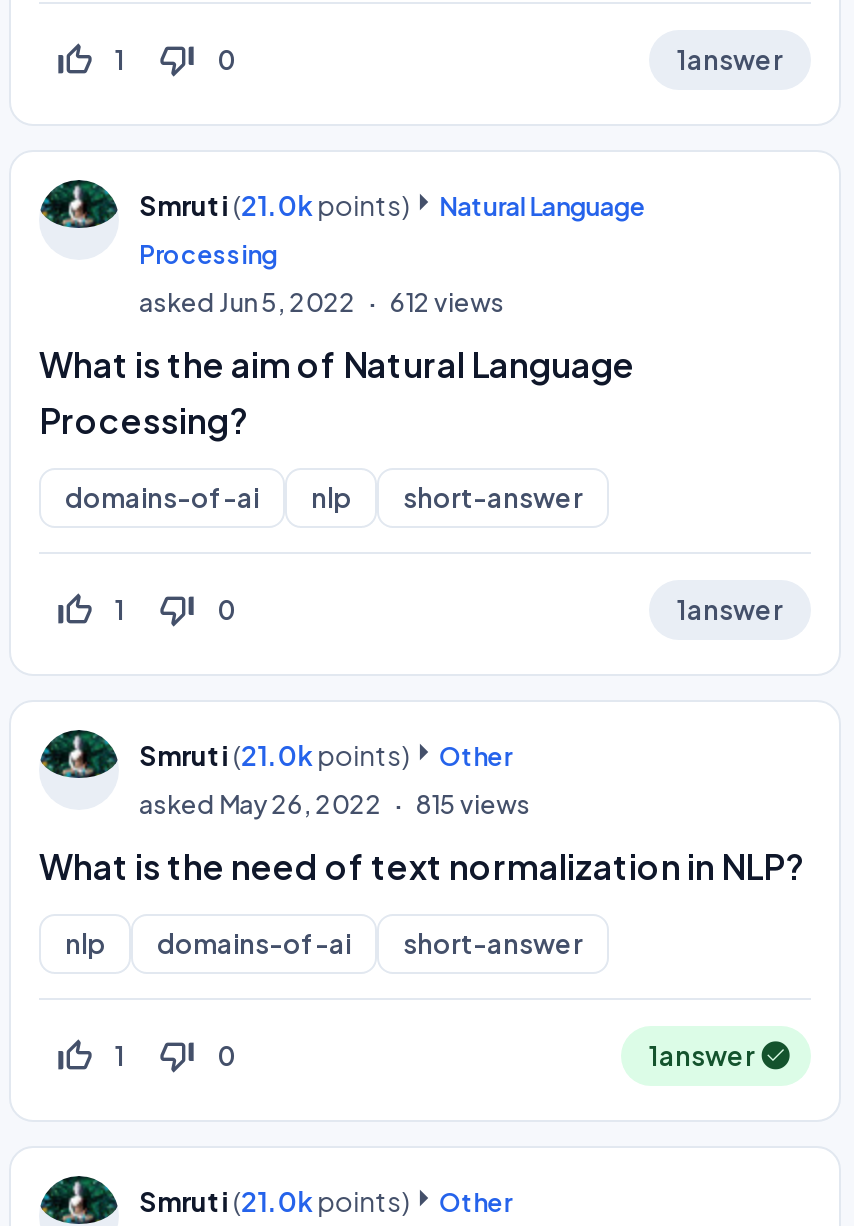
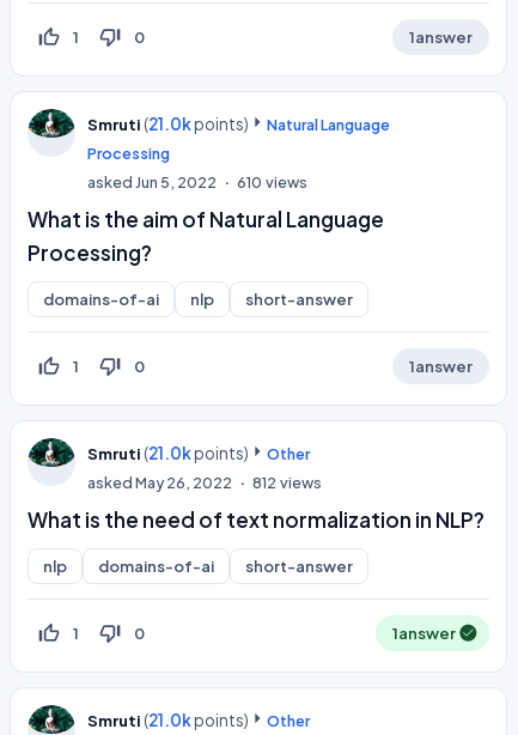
[139,286,504,318] asked Jun 5, 2022 612 views -> [87,172,307,191] asked Jun 5, 2022 610 views
[139,788,530,820] asked May 26, 2022 815 views -> [87,473,321,492] asked May 26, 2022 812 views

